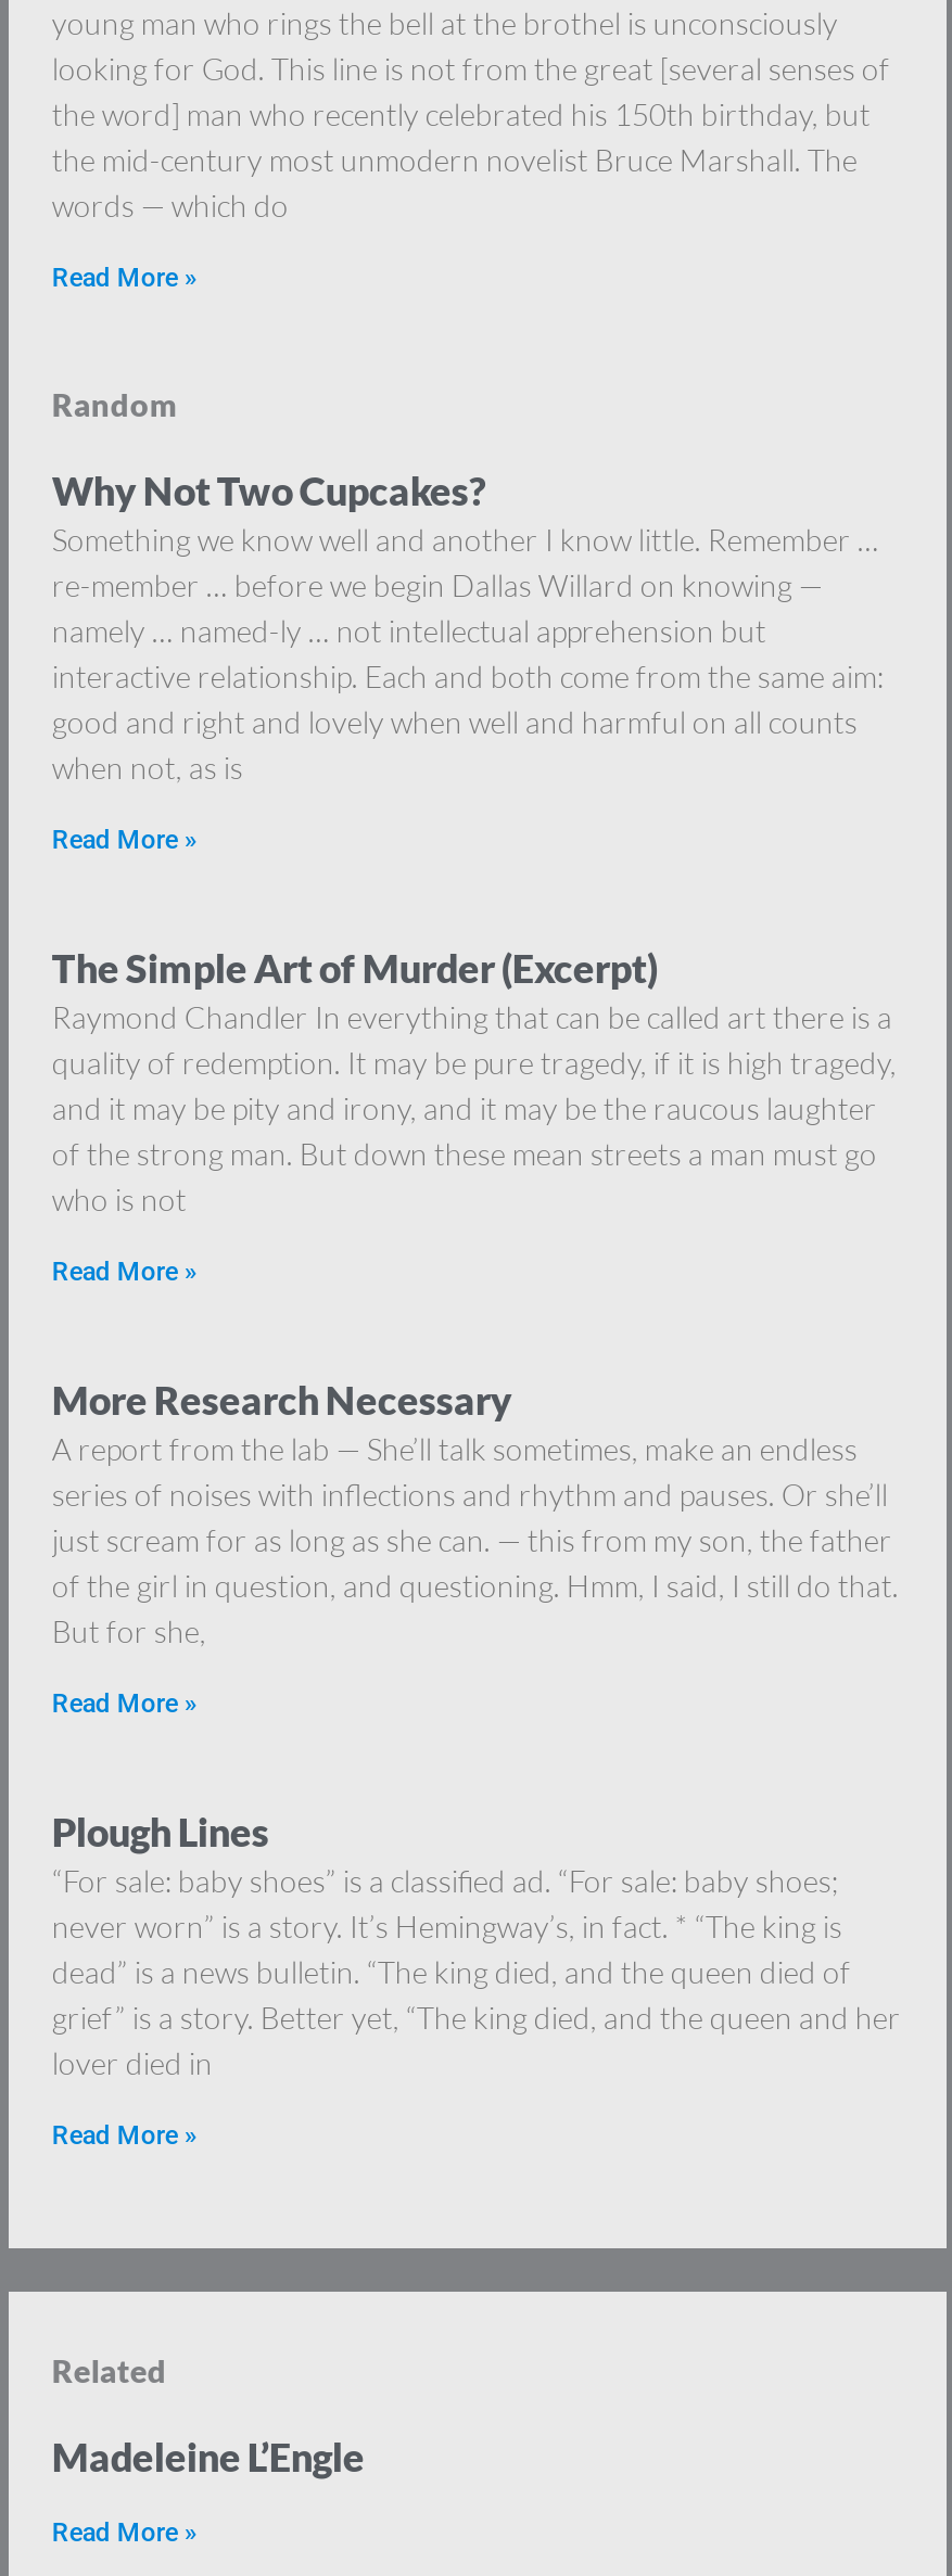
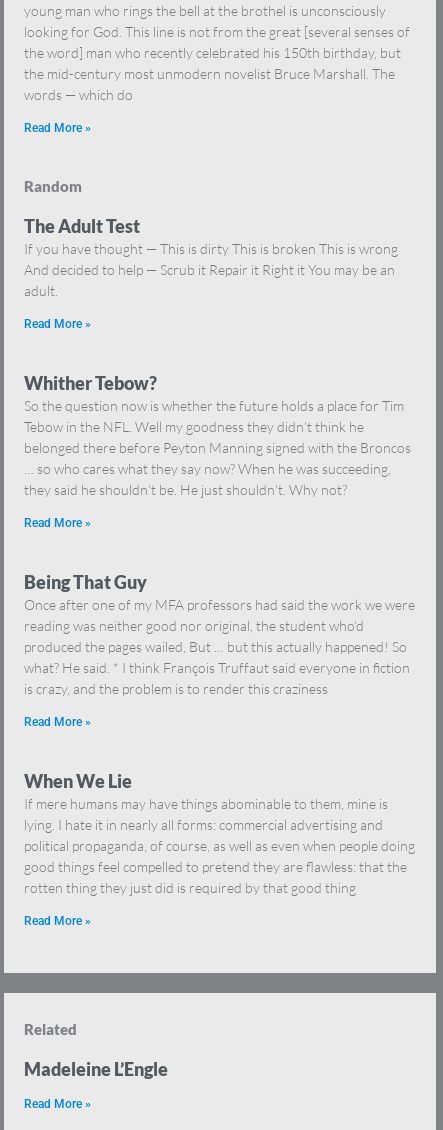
[52,467,883,786] Why Not Two Cupcakes? | Something we know well and another I know little. Remember … | re-member … before we begin Dallas Willard on knowing — | namely … named-ly … not intellectual apprehension but | interactive relationship. Each and both come from the same aim: | good and right and lovely when well and harmful on all counts | when not, as is -> [24,215,398,299] The Adult Test | If you have thought — This is dirty This is broken This is wrong | And decided to help — Scrub it Repair it Right it You may be an | adult.
[52,945,896,1218] The Simple Art of Murder (Excerpt) | Raymond Chandler In everything that can be called art there is a | quality of redemption. It may be pure tragedy, if it is high tragedy, | and it may be pity and irony, and it may be the raucous laughter | of the strong man. But down these mean streets a man must go | who is not -> [24,372,411,498] Whither Tebow? | So the question now is whether the future holds a place for Tim | Tebow in the NFL. Well my goodness they didn’t think he | belonged there before Peyton Manning signed with the Broncos | … so who cares what they say now? When he was succeeding, | they said he shouldn’t be. He just shouldn’t. Why not?
[52,1377,899,1650] More Research Necessary | A report from the lab — She’ll talk sometimes, make an endless | series of noises with inflections and rhythm and pauses. Or she’ll | just scream for as long as she can. — this from my son, the father | of the girl in question, and questioning. Hmm, I said, I still do that. | But for she, -> [24,571,415,697] Being That Guy | Once after one of my MFA professors had said the work we were | reading was neither good nor original, the student who’d | produced the pages wailed, But … but this actually happened! So | what? He said. * I think François Truffaut said everyone in fiction | is crazy, and the problem is to render this craziness
[52,1809,901,2082] Plough Lines | “For sale: baby shoes” is a classified ad. “For sale: baby shoes; | never worn” is a story. It’s Hemingway’s, in fact. * “The king is | dead” is a news bulletin. “The king died, and the queen died of | grief” is a story. Better yet, “The king died, and the queen and her | lover died in -> [24,770,415,896] When We Lie | If mere humans may have things abominable to them, mine is | lying. I hate it in nearly all forms: commercial advertising and | political propaganda, of course, as well as even when people doing | good things feel compelled to pretend they are flawless: that the | rotten thing they just did is required by that good thing

